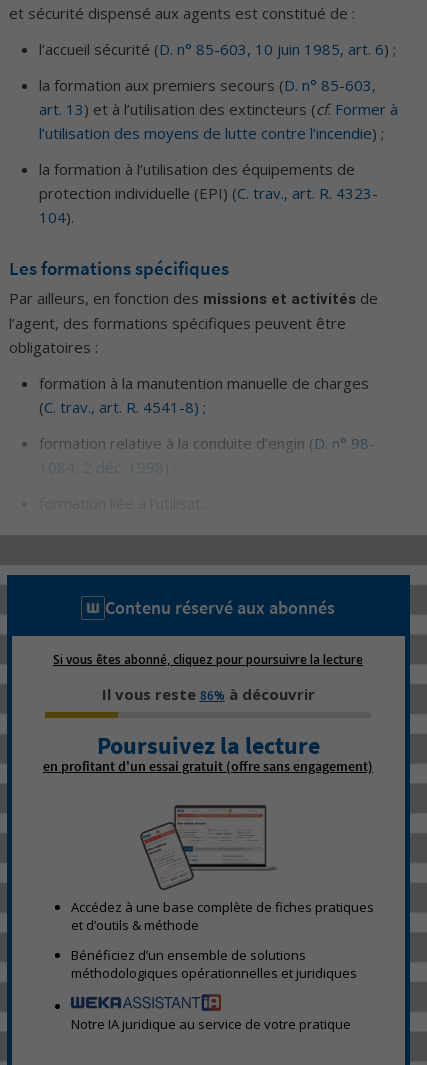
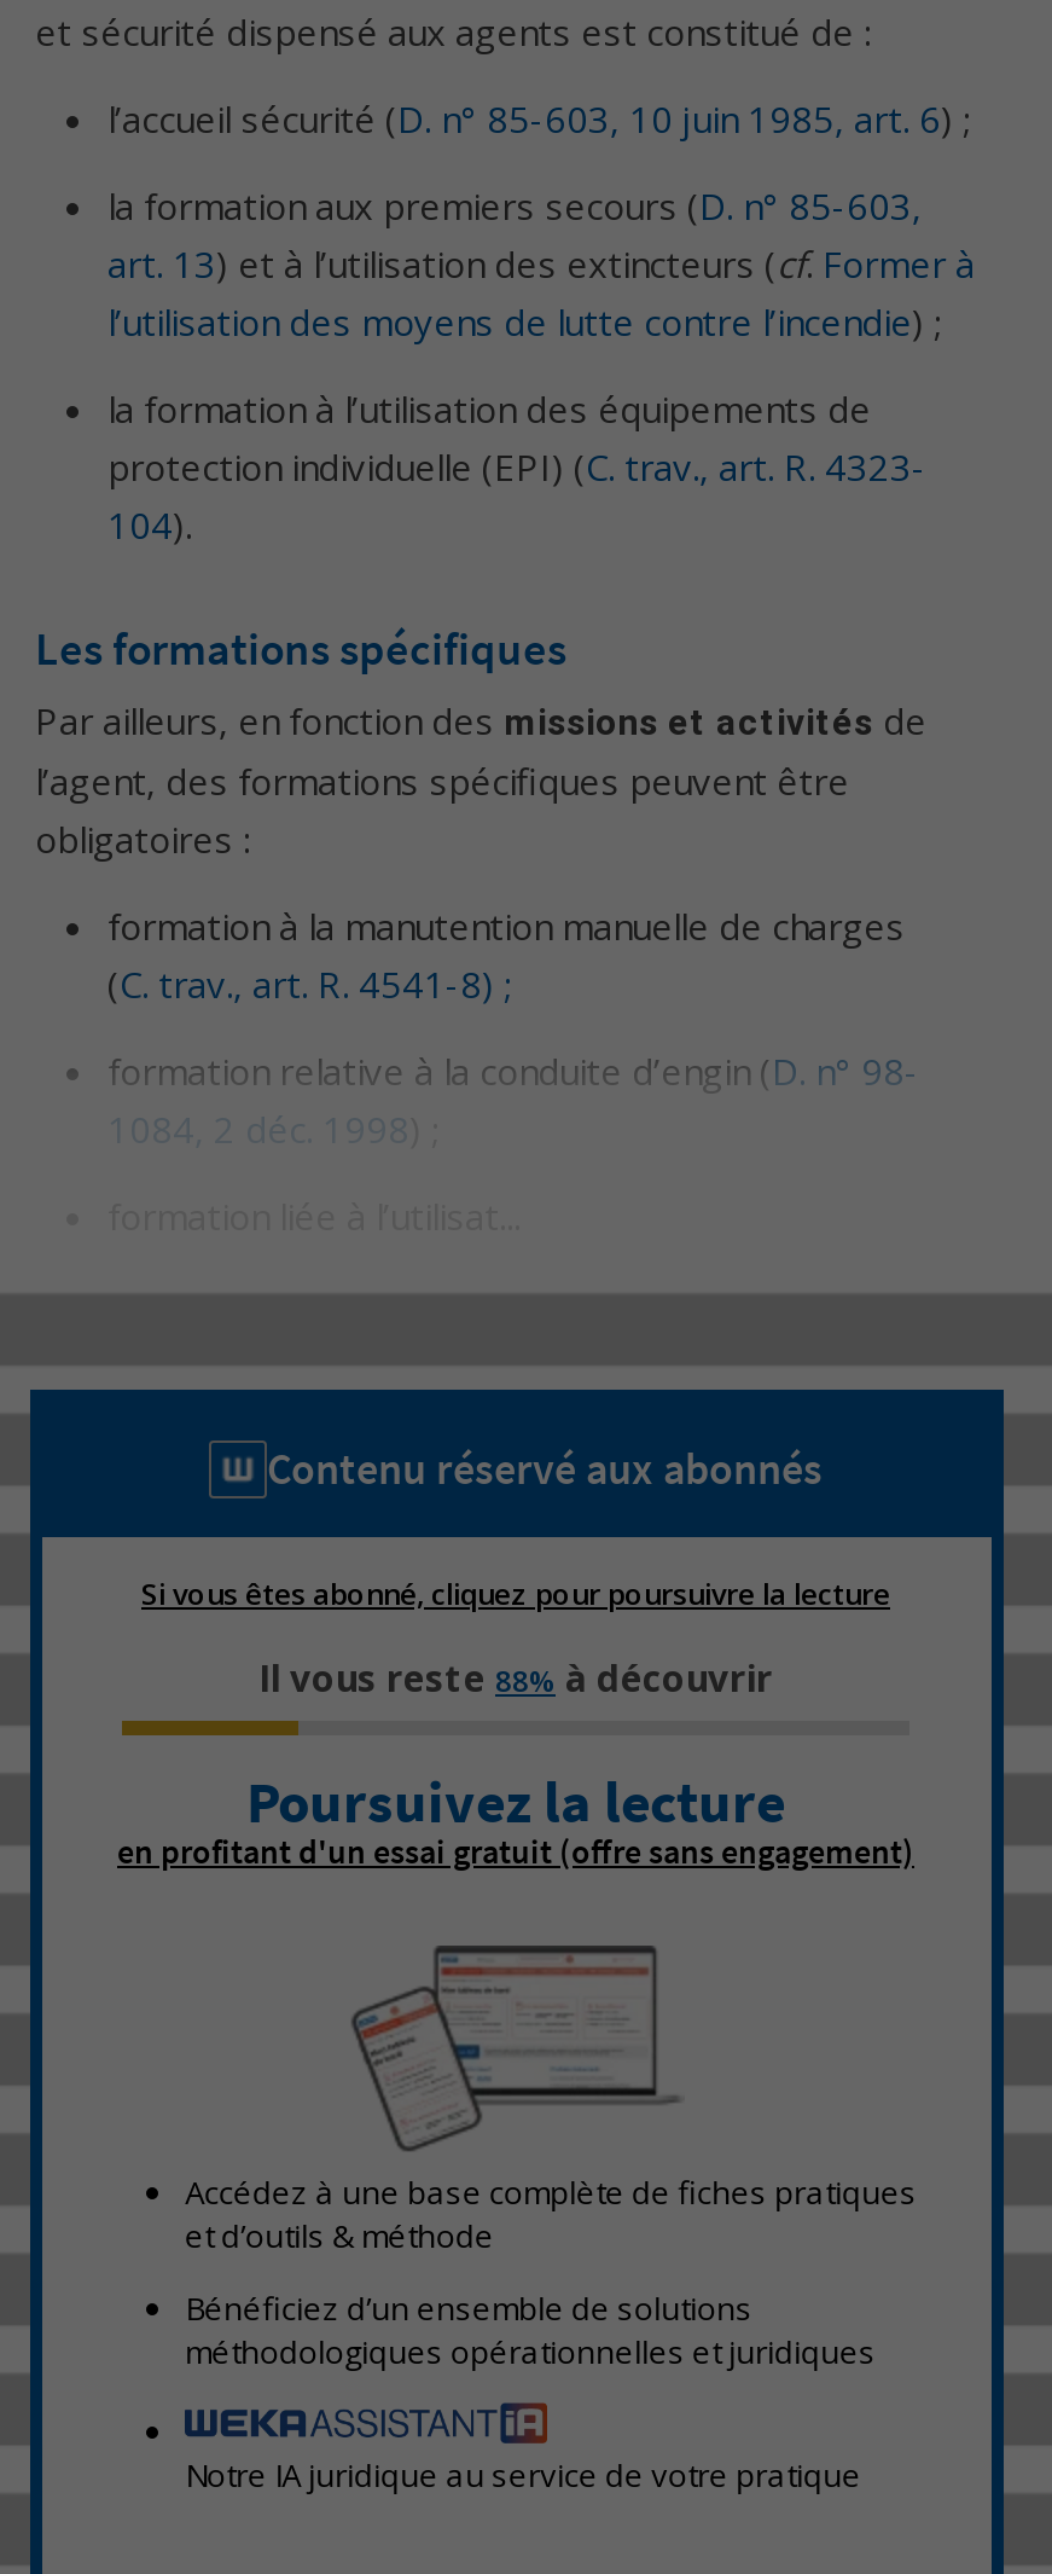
[101,684,314,704] Il vous reste 86% à découvrir -> [258,1653,773,1701] Il vous reste 88% à découvrir

